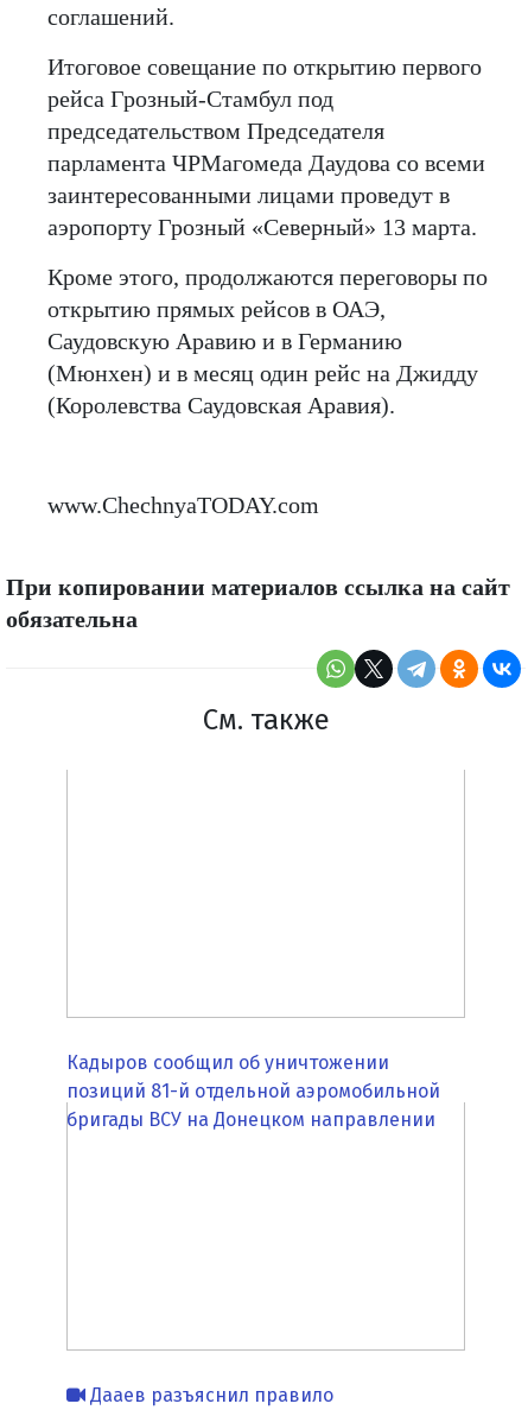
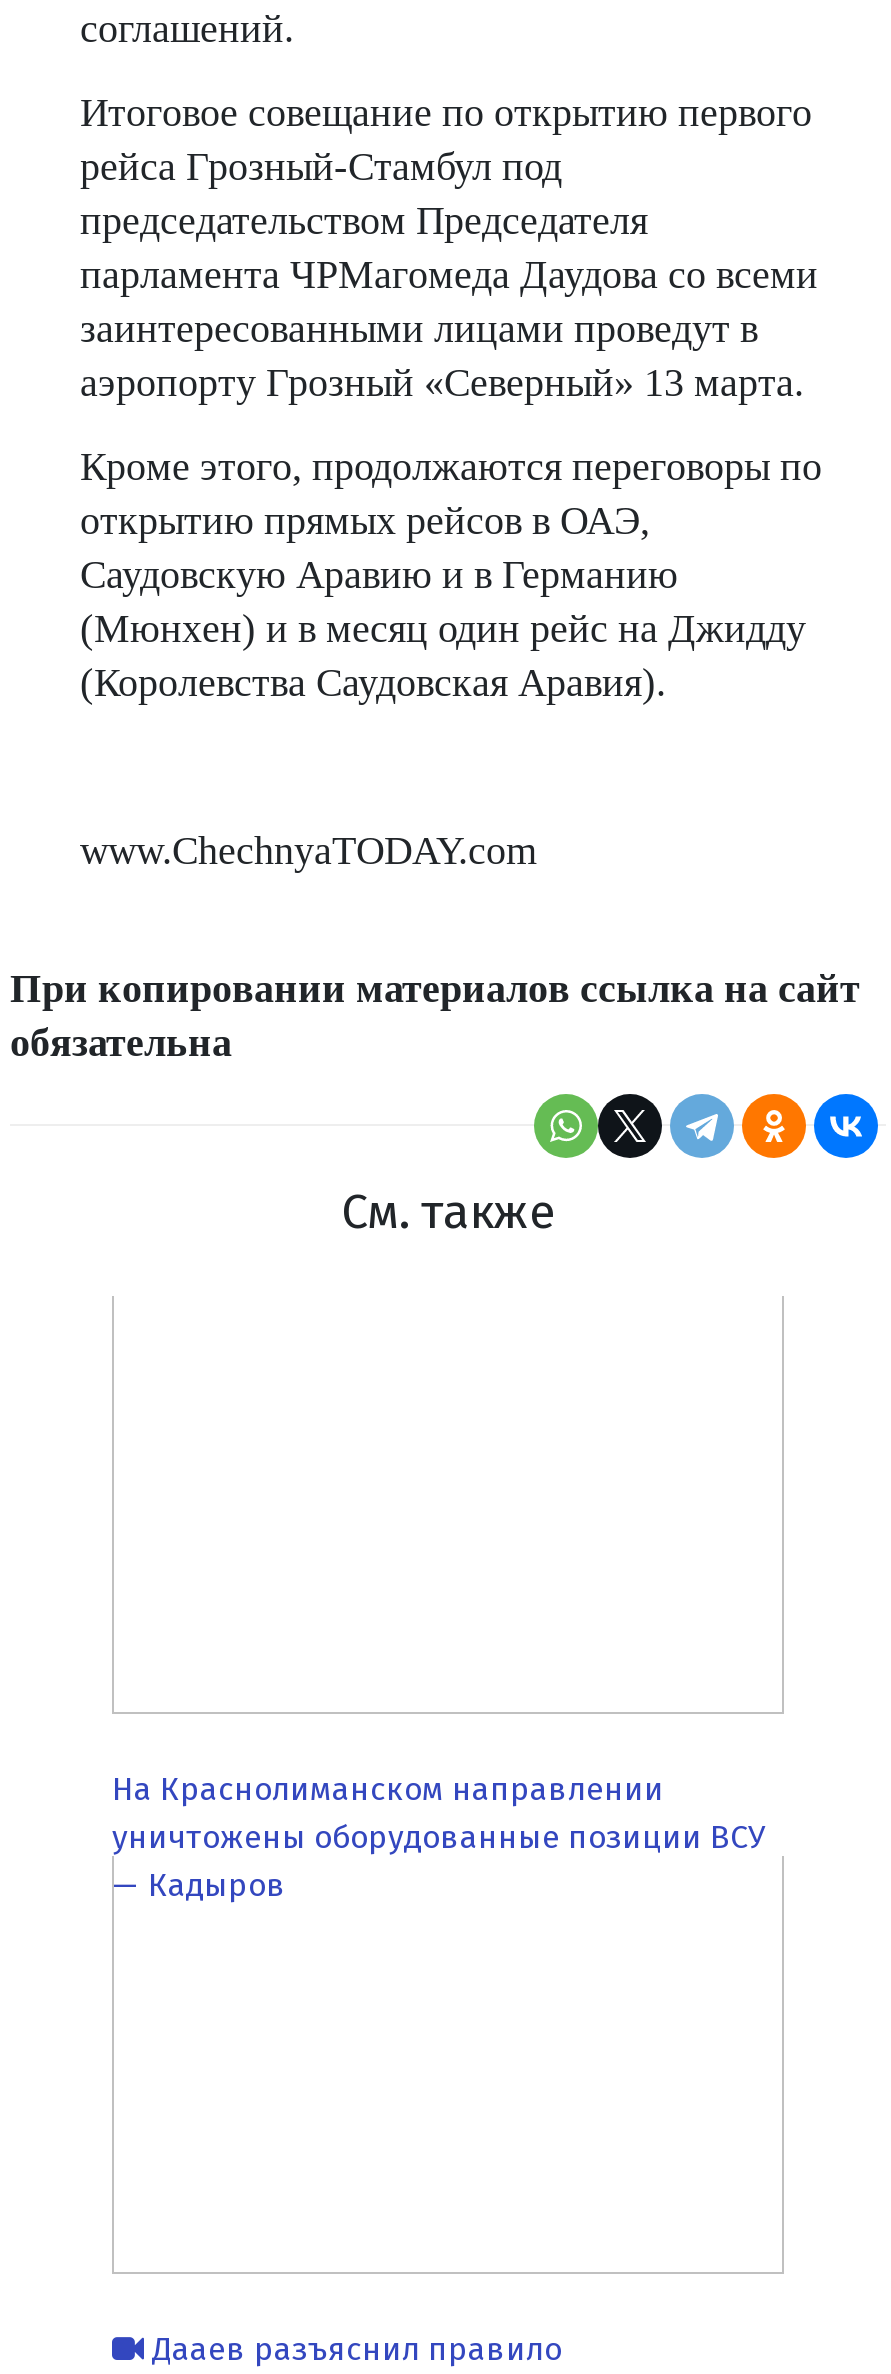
[66,1052,440,1131] Кадыров сообщил об уничтожении | позиций 81-й отдельной аэромобильной | бригады ВСУ на Донецком направлении -> [112,1770,766,1904] На Краснолиманском направлении | уничтожены оборудованные позиции ВСУ | — Кадыров

